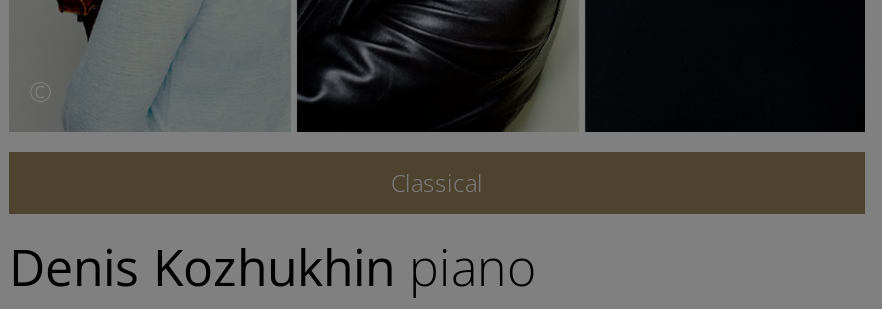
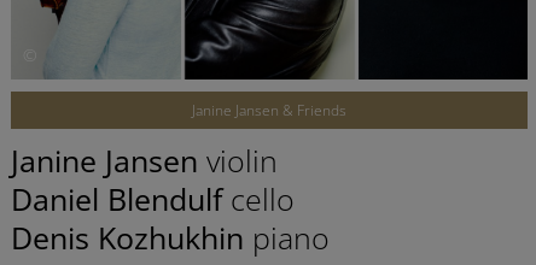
[391,166,483,200] Classical -> [11,100,346,219] Janine Jansen & Friends | Janine Jansen violin | Daniel Blendulf cello

